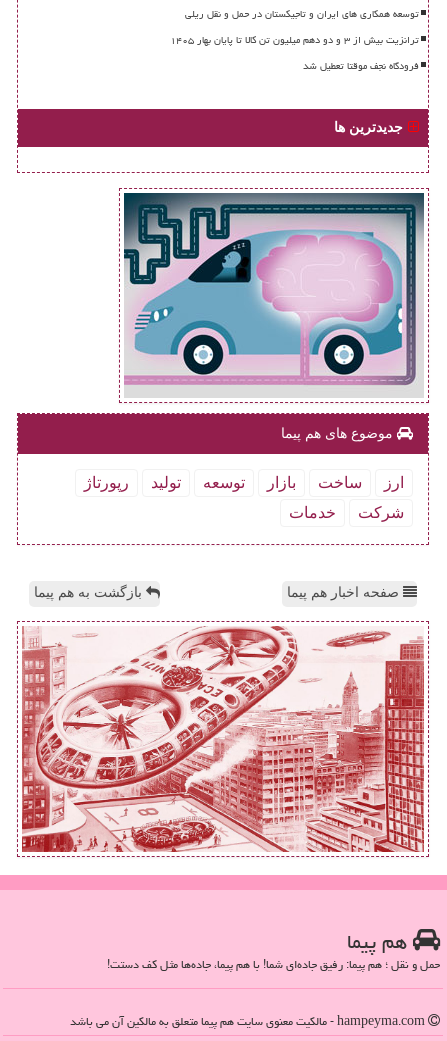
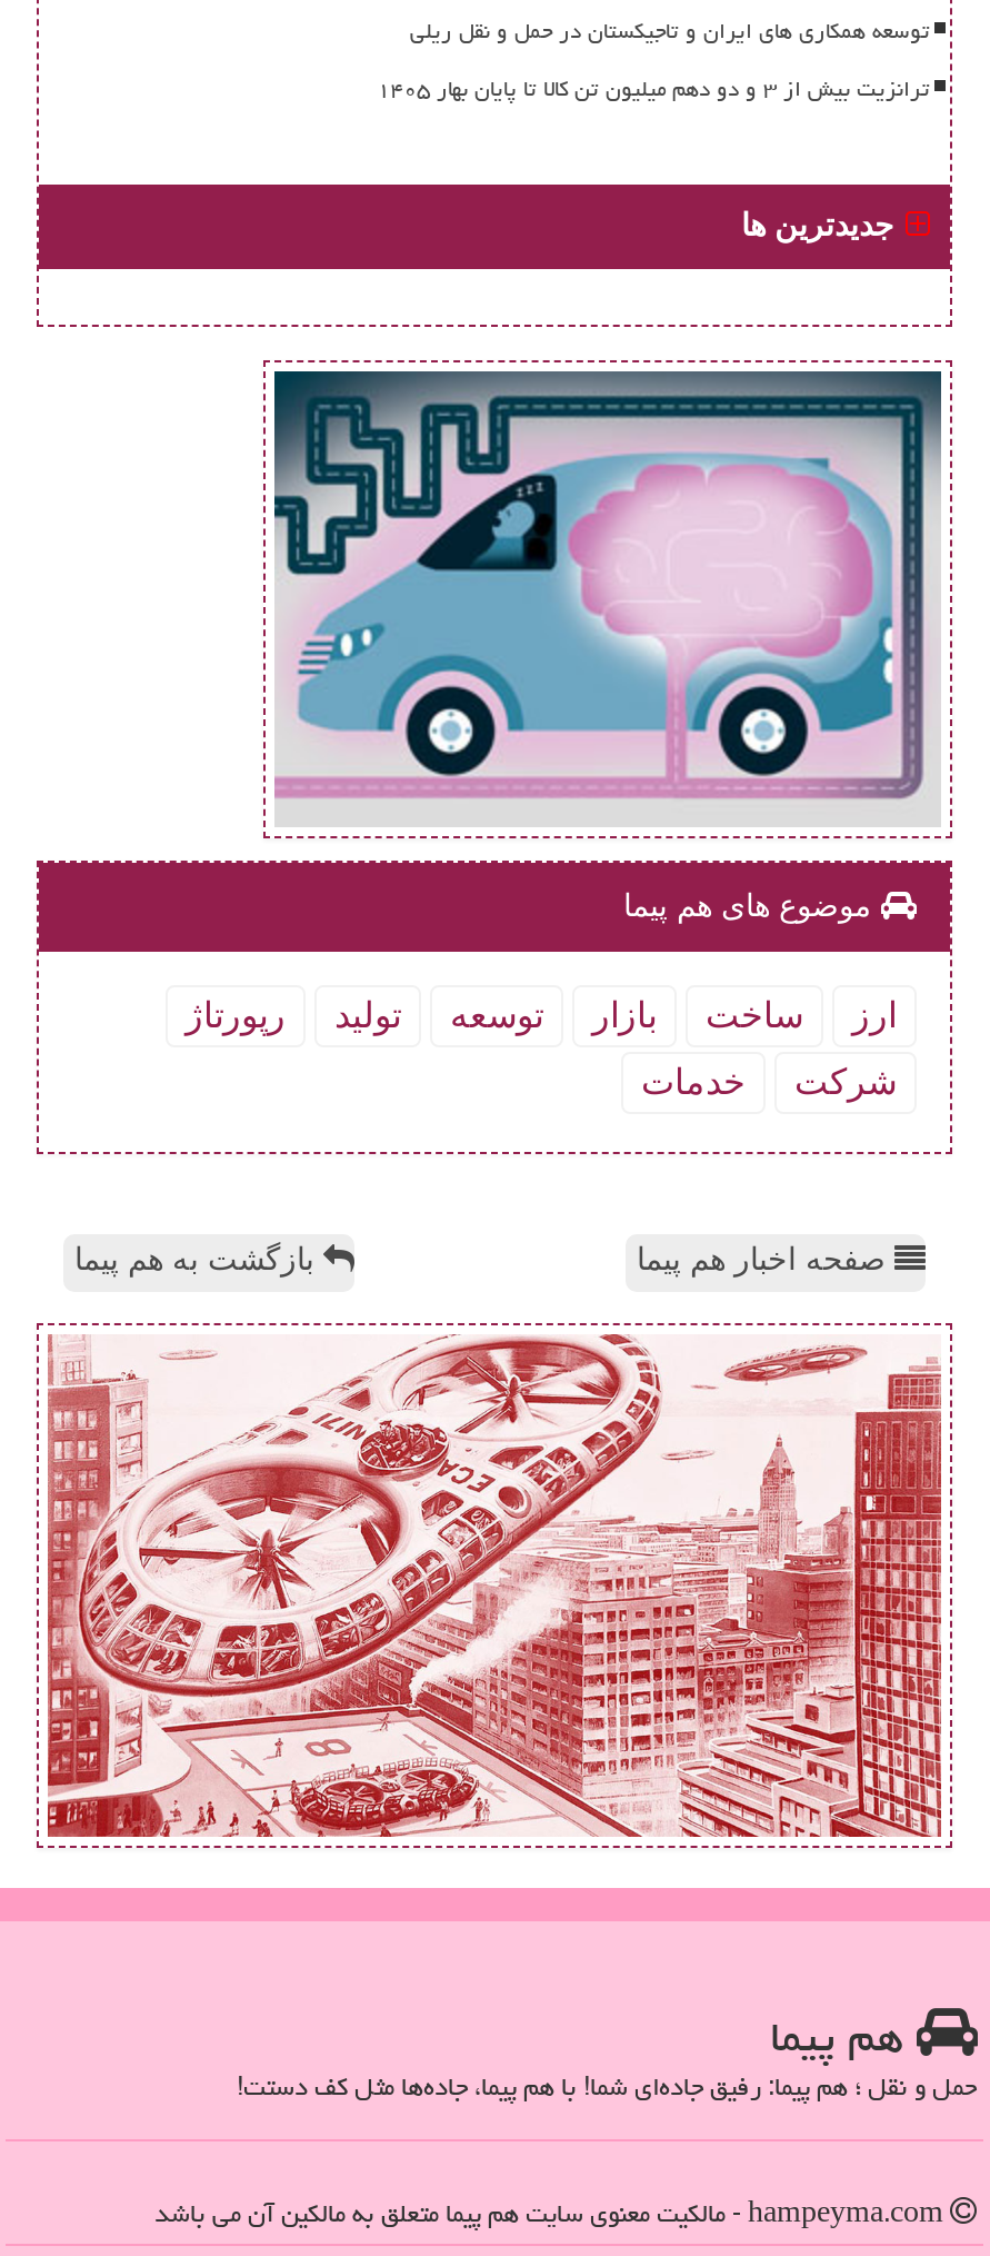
[303,56,419,76] فرودگاه نجف موقتا تعطیل شد -> none

